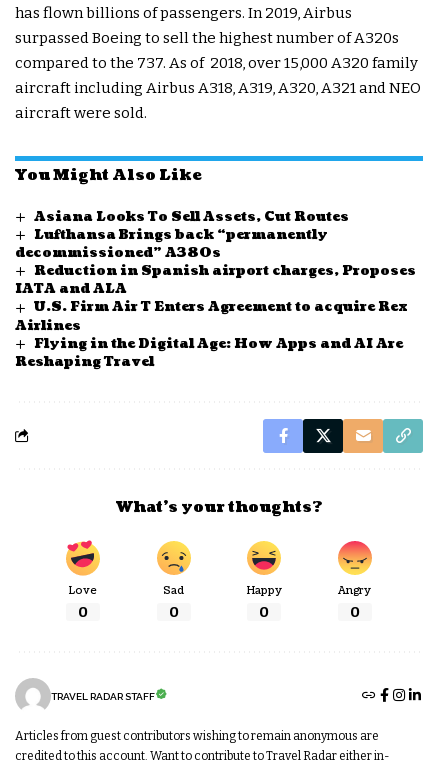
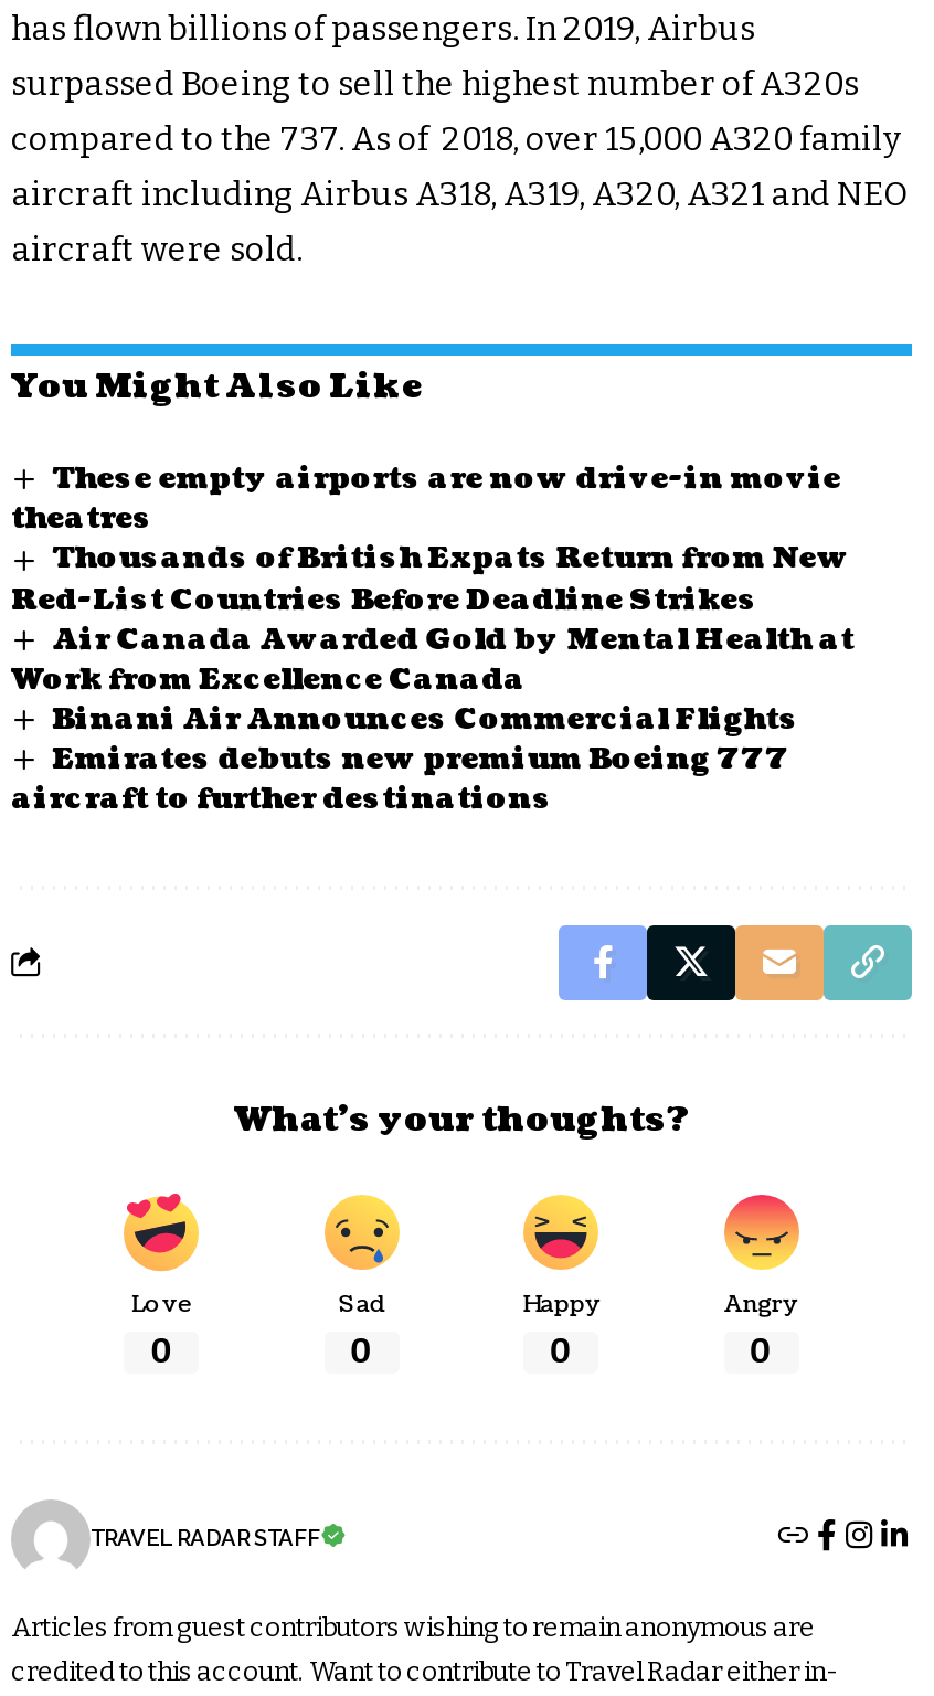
[15,208,416,371] Asiana Looks To Sell Assets, Cut Routes | Lufthansa Brings back “permanently | decommissioned” A380s | Reduction in Spanish airport charges, Proposes | IATA and ALA | U.S. Firm Air T Enters Agreement to acquire Rex | Airlines | Flying in the Digital Age: How Apps and AI Are | Reshaping Travel -> [11,460,854,819] These empty airports are now drive-in movie | theatres | Thousands of British Expats Return from New | Red-List Countries Before Deadline Strikes | Air Canada Awarded Gold by Mental Health at | Work from Excellence Canada | Binani Air Announces Commercial Flights | Emirates debuts new premium Boeing 777 | aircraft to further destinations

